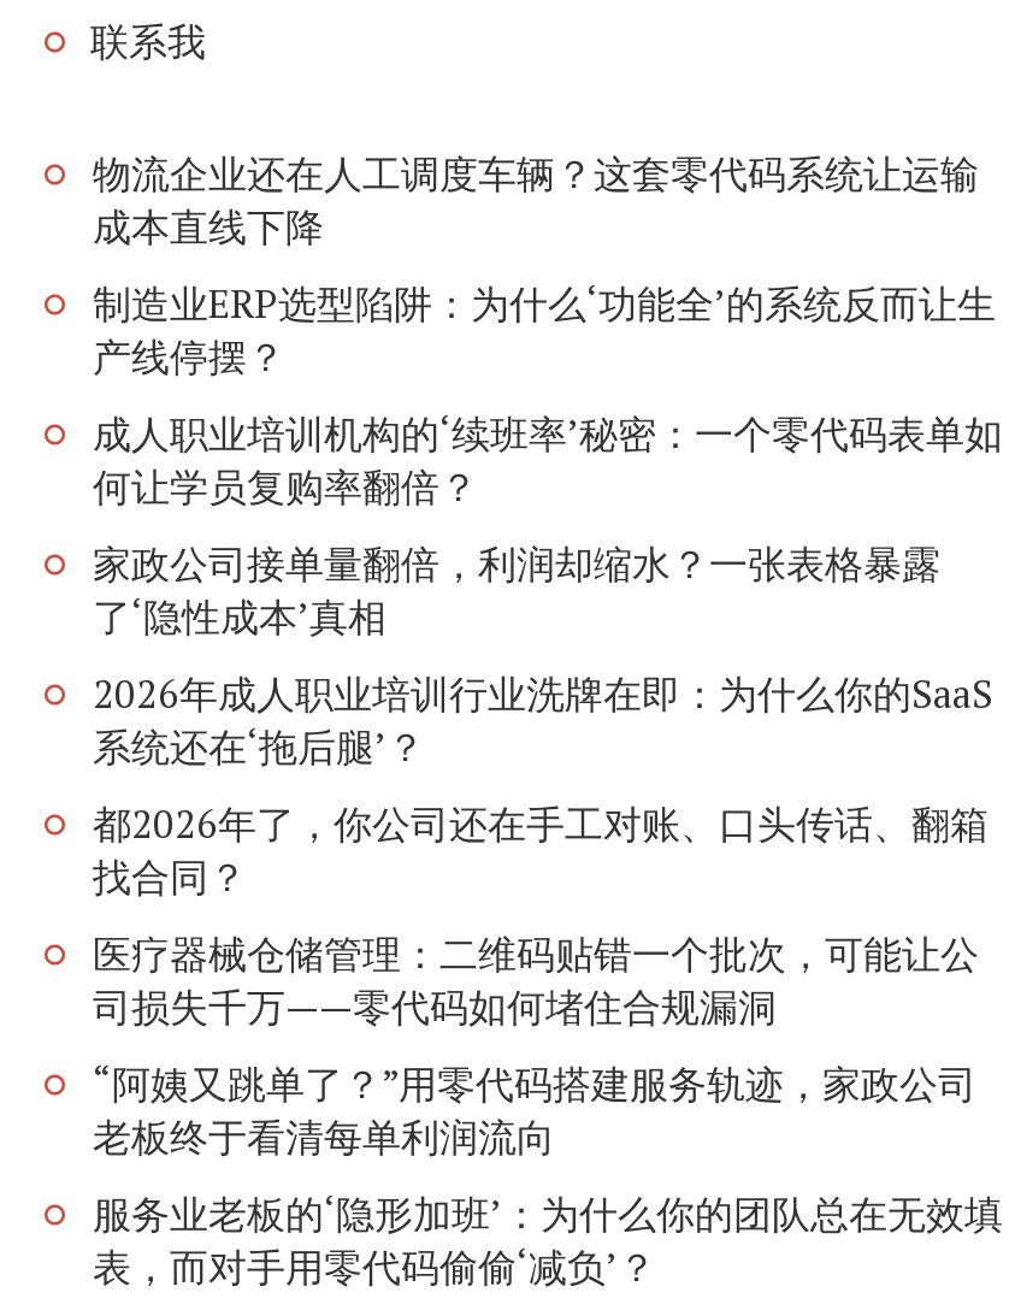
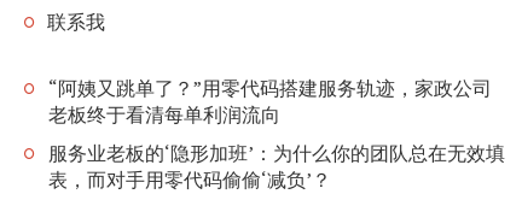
[93,148,1003,1034] 物流企业还在人工调度车辆？这套零代码系统让运输 | 成本直线下降 | 制造业ERP选型陷阱：为什么‘功能全’的系统反而让生 | 产线停摆？ | 成人职业培训机构的‘续班率’秘密：一个零代码表单如 | 何让学员复购率翻倍？ | 家政公司接单量翻倍，利润却缩水？一张表格暴露 | 了‘隐性成本’真相 | 2026年成人职业培训行业洗牌在即：为什么你的SaaS | 系统还在‘拖后腿’？ | 都2026年了，你公司还在手工对账、口头传话、翻箱 | 找合同？ | 医疗器械仓储管理：二维码贴错一个批次，可能让公 | 司损失千万——零代码如何堵住合规漏洞 -> none

